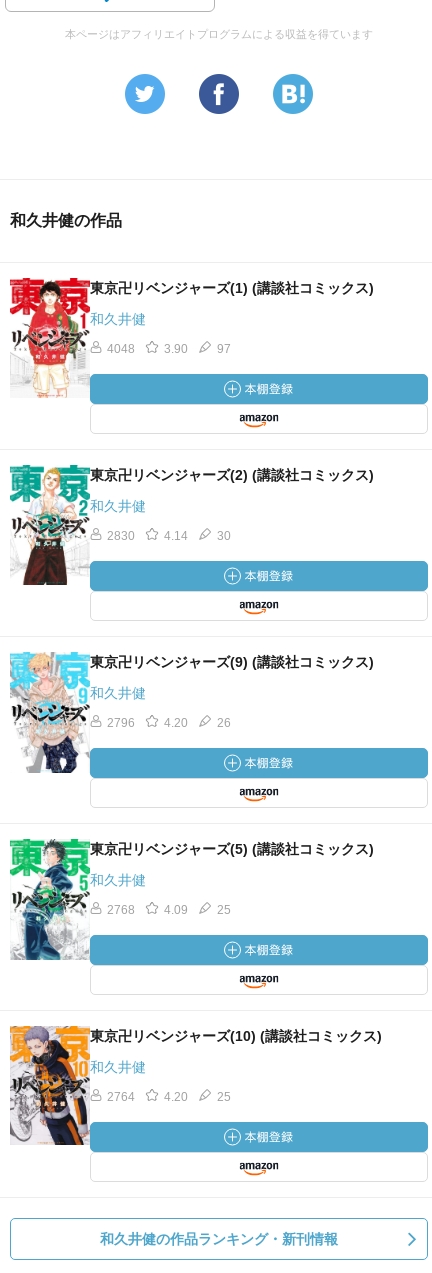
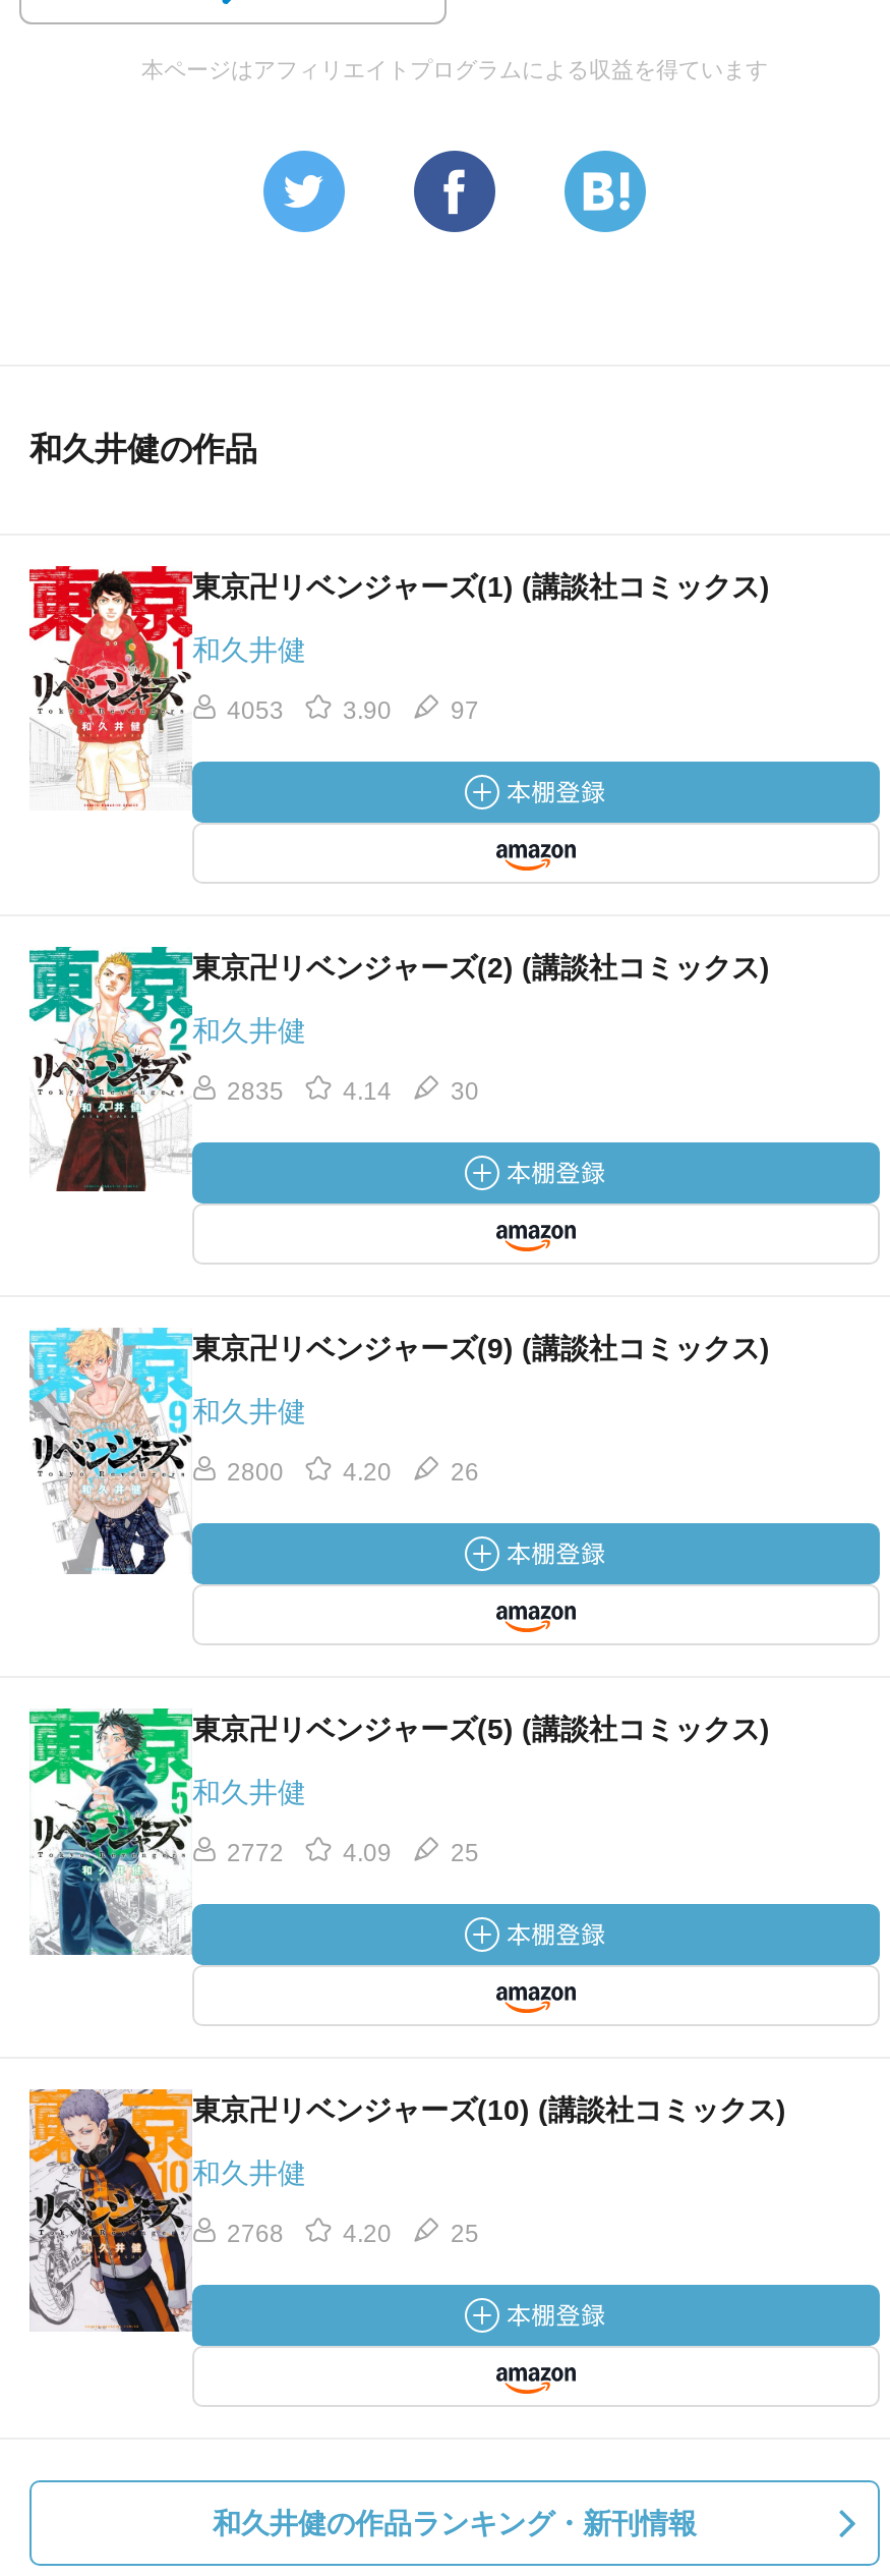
[107,342,135,356] 4048 -> [227,696,284,725] 4053
[107,529,135,543] 2830 -> [227,1077,284,1106] 2835
[107,716,135,730] 2796 -> [227,1458,284,1487] 2800
[107,903,135,917] 2768 -> [227,1839,284,1867] 2772
[107,1090,135,1104] 2764 -> [227,2220,284,2248] 2768

